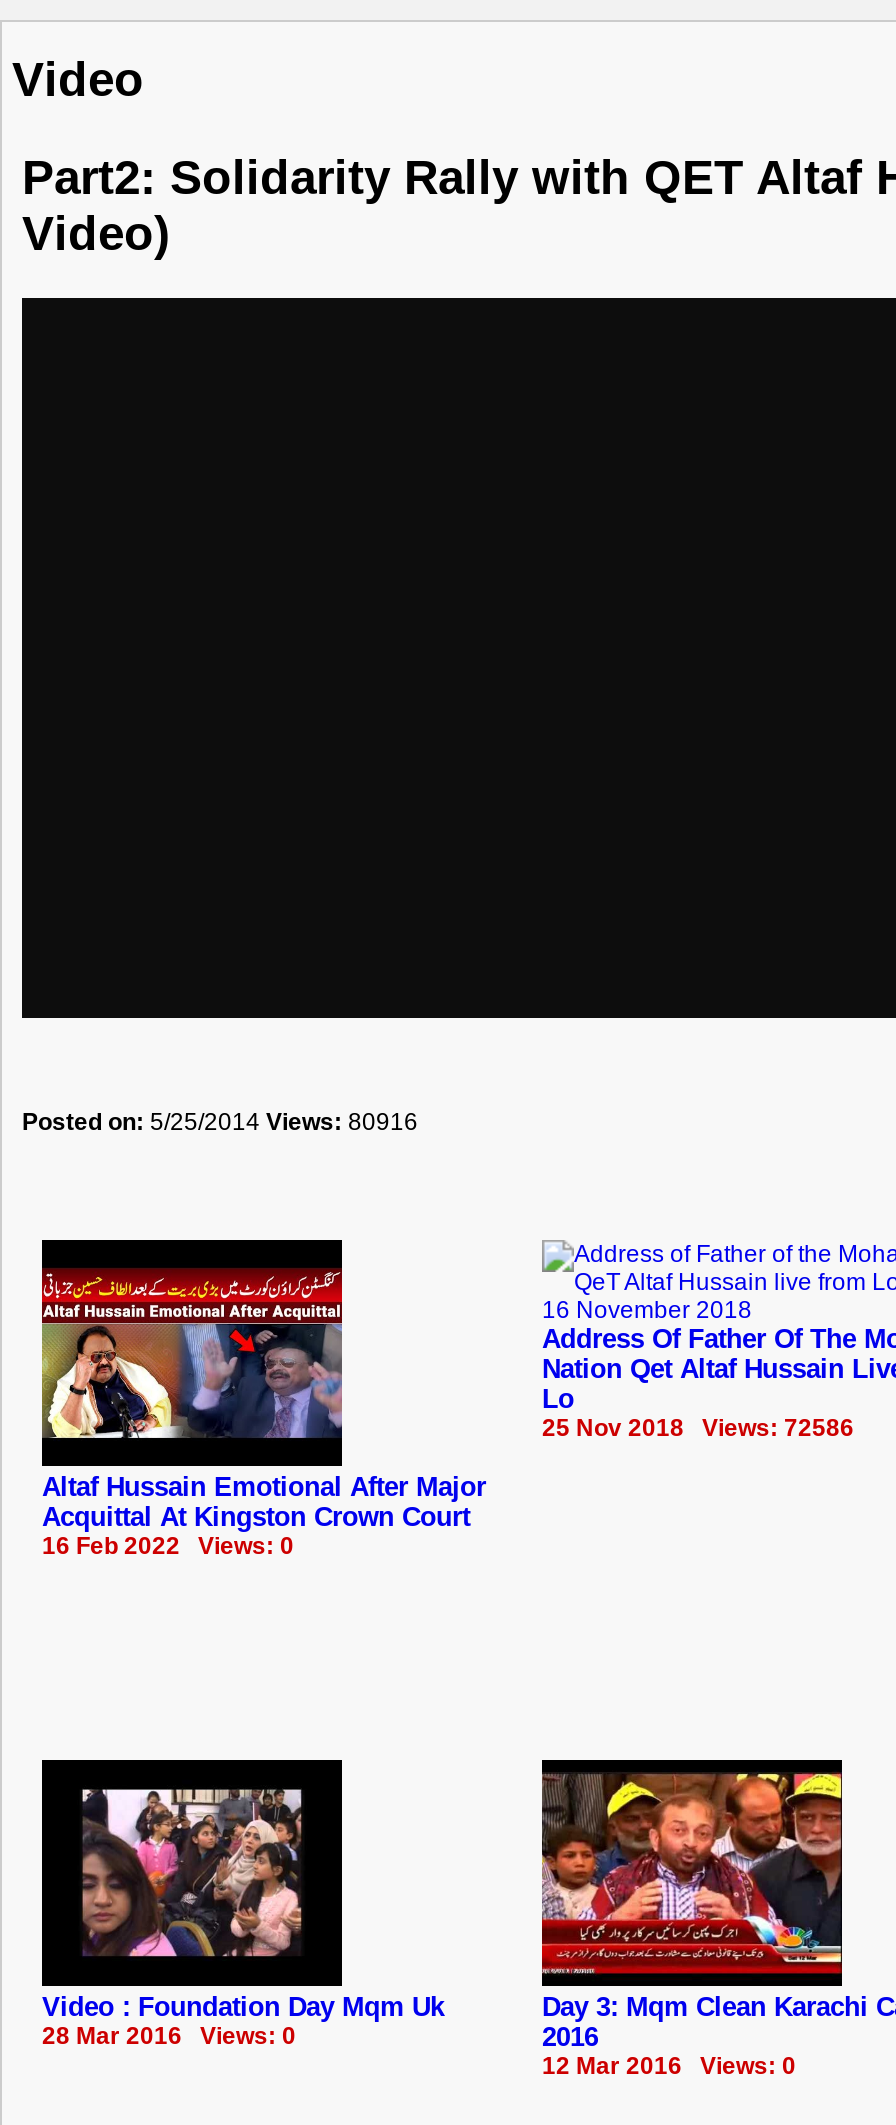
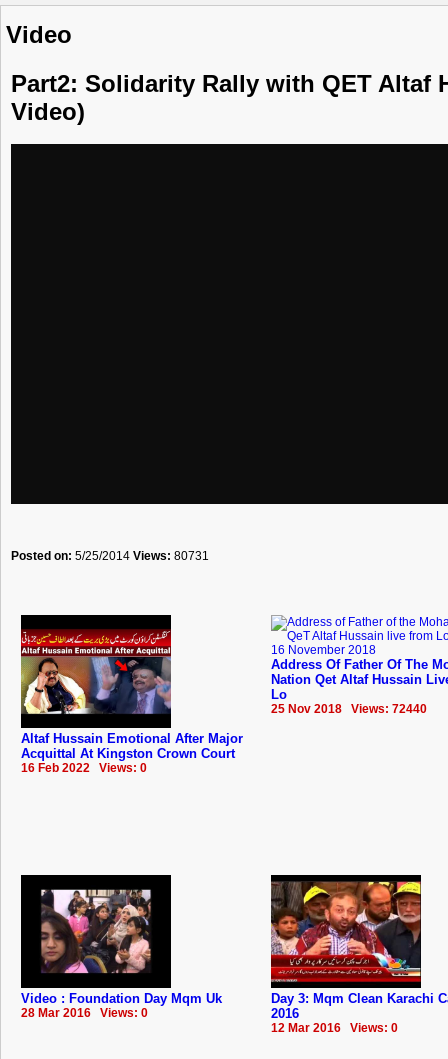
[22,1108,418,1136] Posted on: 5/25/2014 Views: 80916 -> [11,549,209,563] Posted on: 5/25/2014 Views: 80731
[542,1414,854,1442] 25 Nov 2018 Views: 72586 -> [271,702,427,716] 25 Nov 2018 Views: 72440

